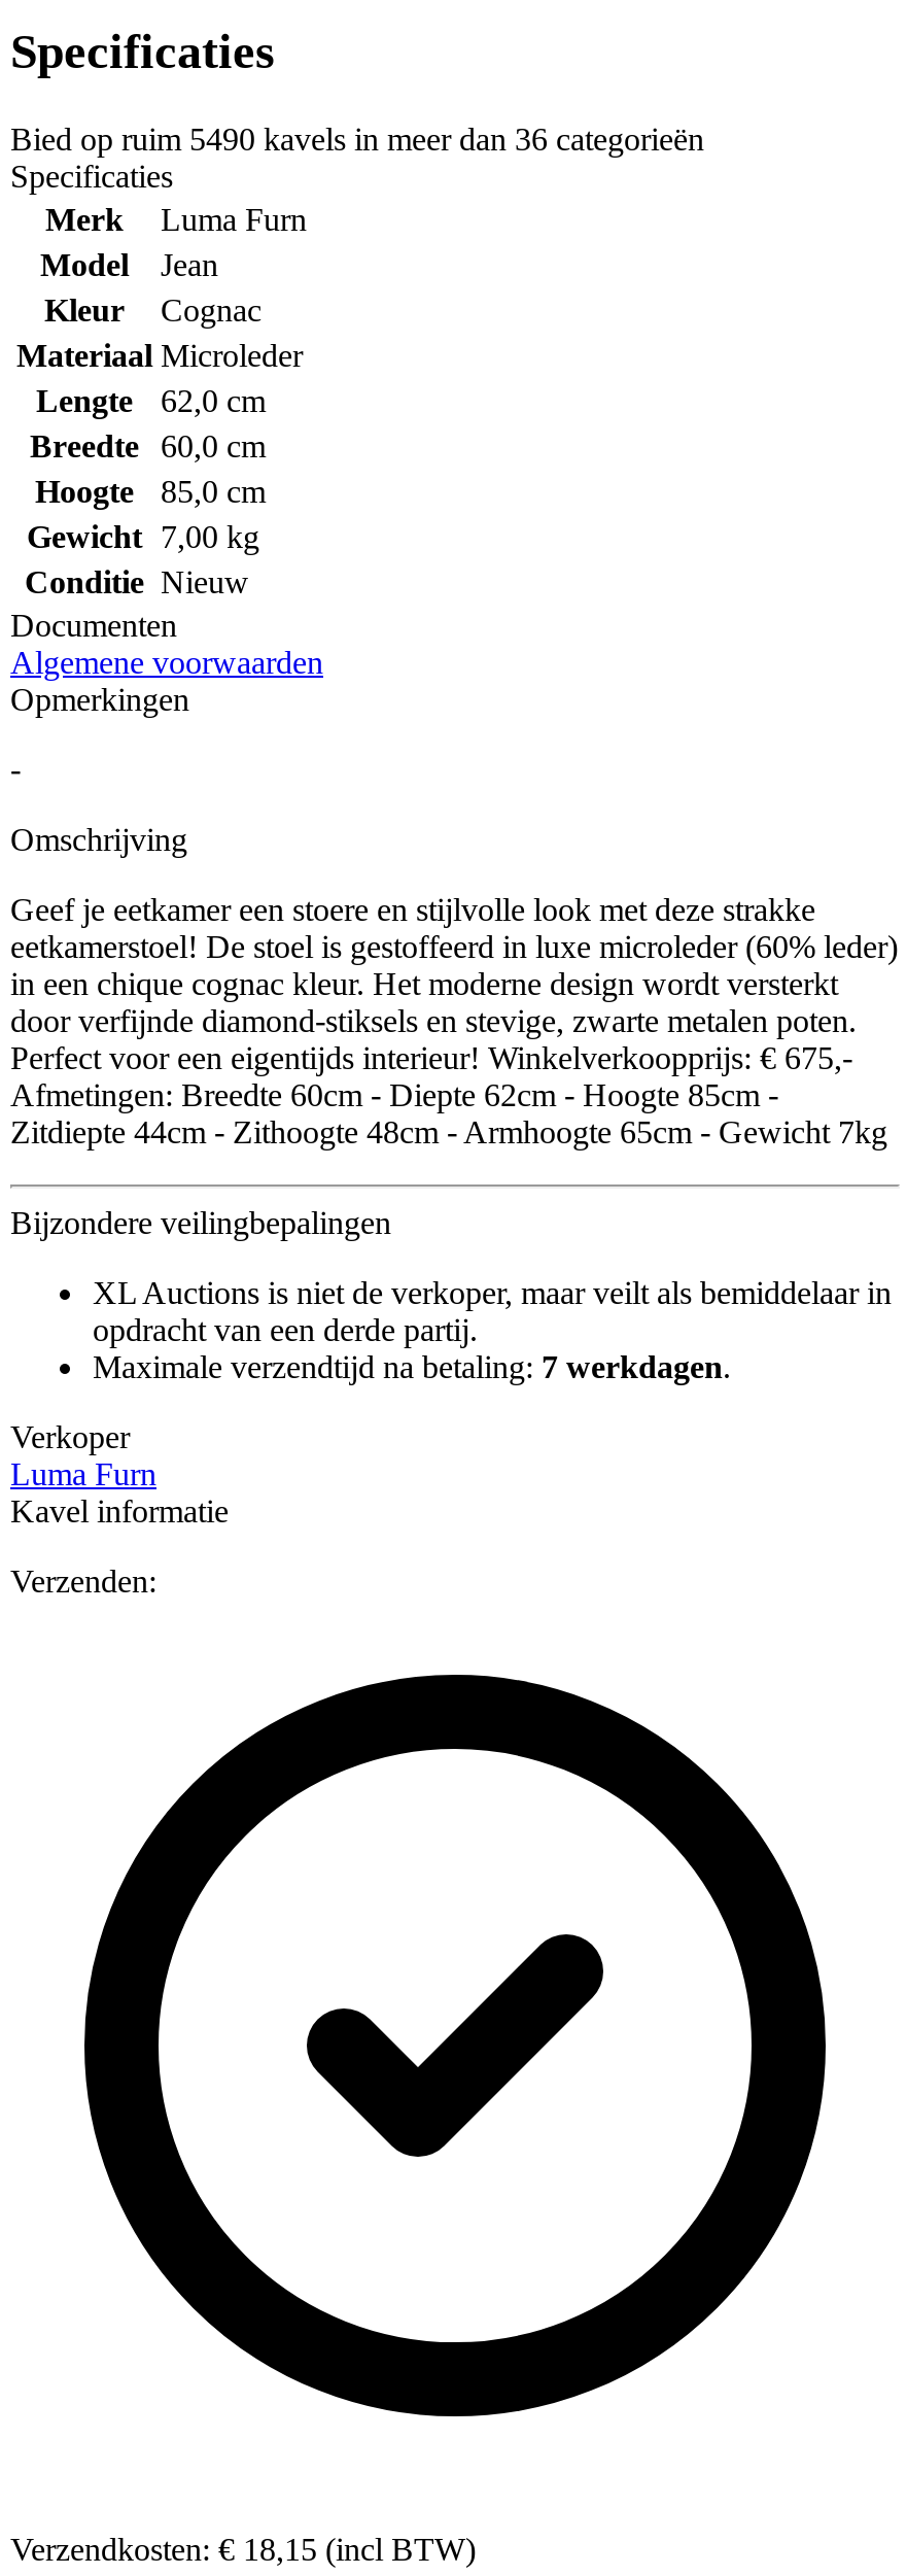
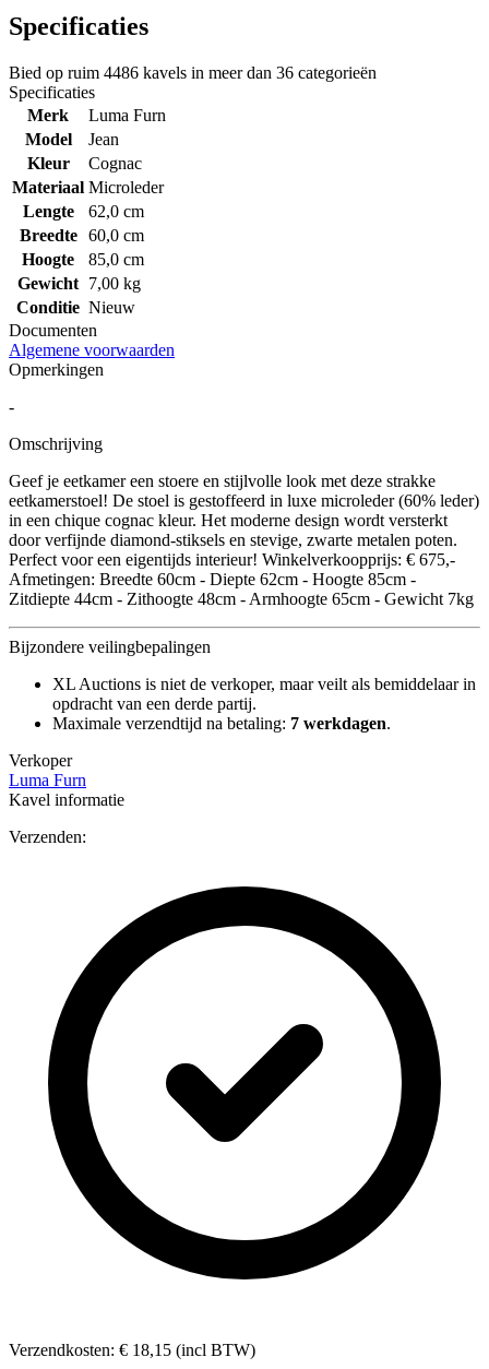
[10,121,704,156] Bied op ruim 5490 kavels in meer dan 36 categorieën -> [9,63,377,82] Bied op ruim 4486 kavels in meer dan 36 categorieën

